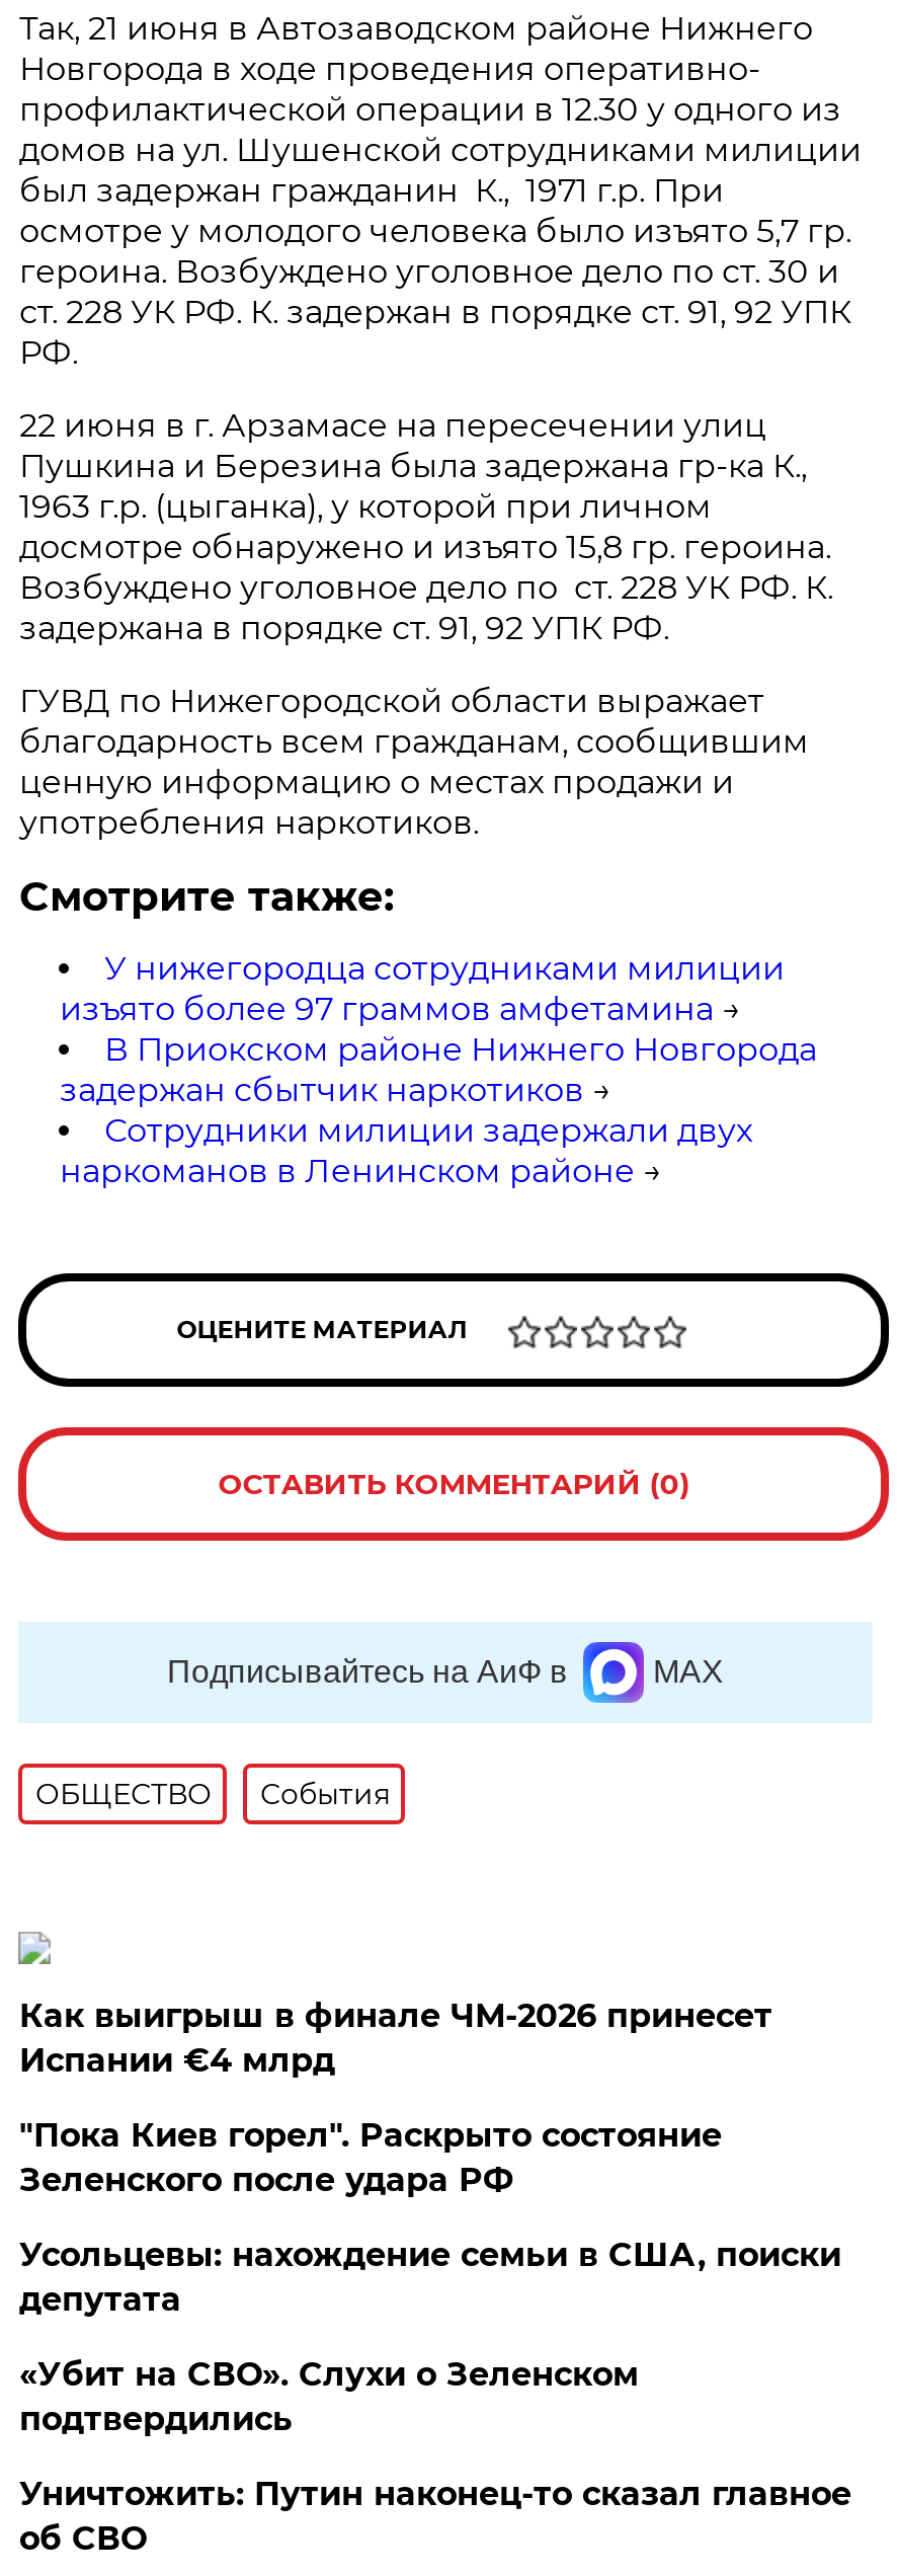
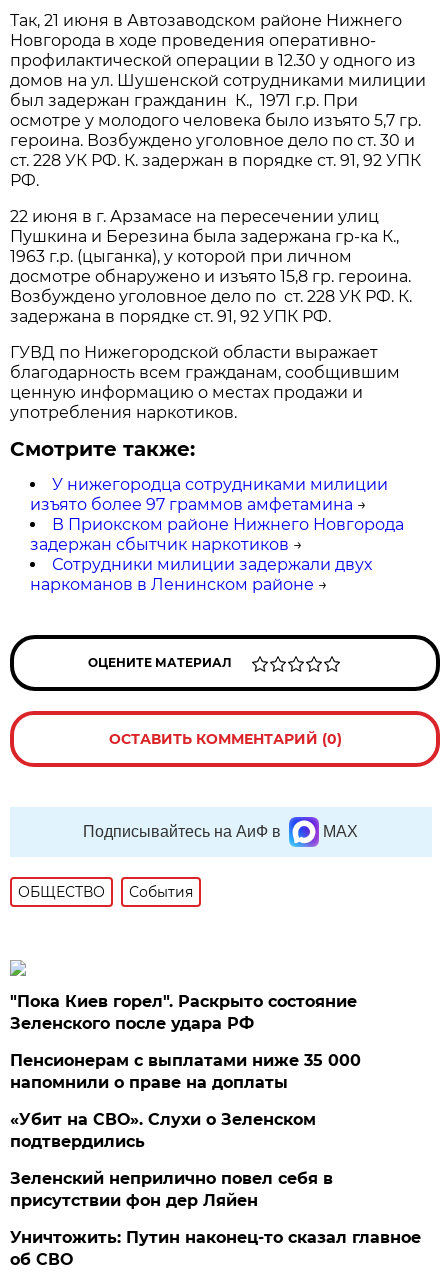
[19,1997,772,2080] Как выигрыш в финале ЧМ-2026 принесет | Испании €4 млрд -> none
moved [19,2116,722,2199] -> [10,992,357,1033]: "Пока Киев горел". Раскрыто состояние | Зеленского после удара РФ
[19,2236,841,2319] Усольцевы: нахождение семьи в США, поиски | депутата -> [10,1051,361,1092] Пенсионерам с выплатами ниже 35 000 | напомнили о праве на доплаты
moved [19,2355,639,2438] -> [10,1110,316,1151]: «Убит на СВО». Слухи о Зеленском | подтвердились
none -> [10,1169,333,1210] Зеленский неприлично повел cебя в | присутствии фон дер Ляйен

